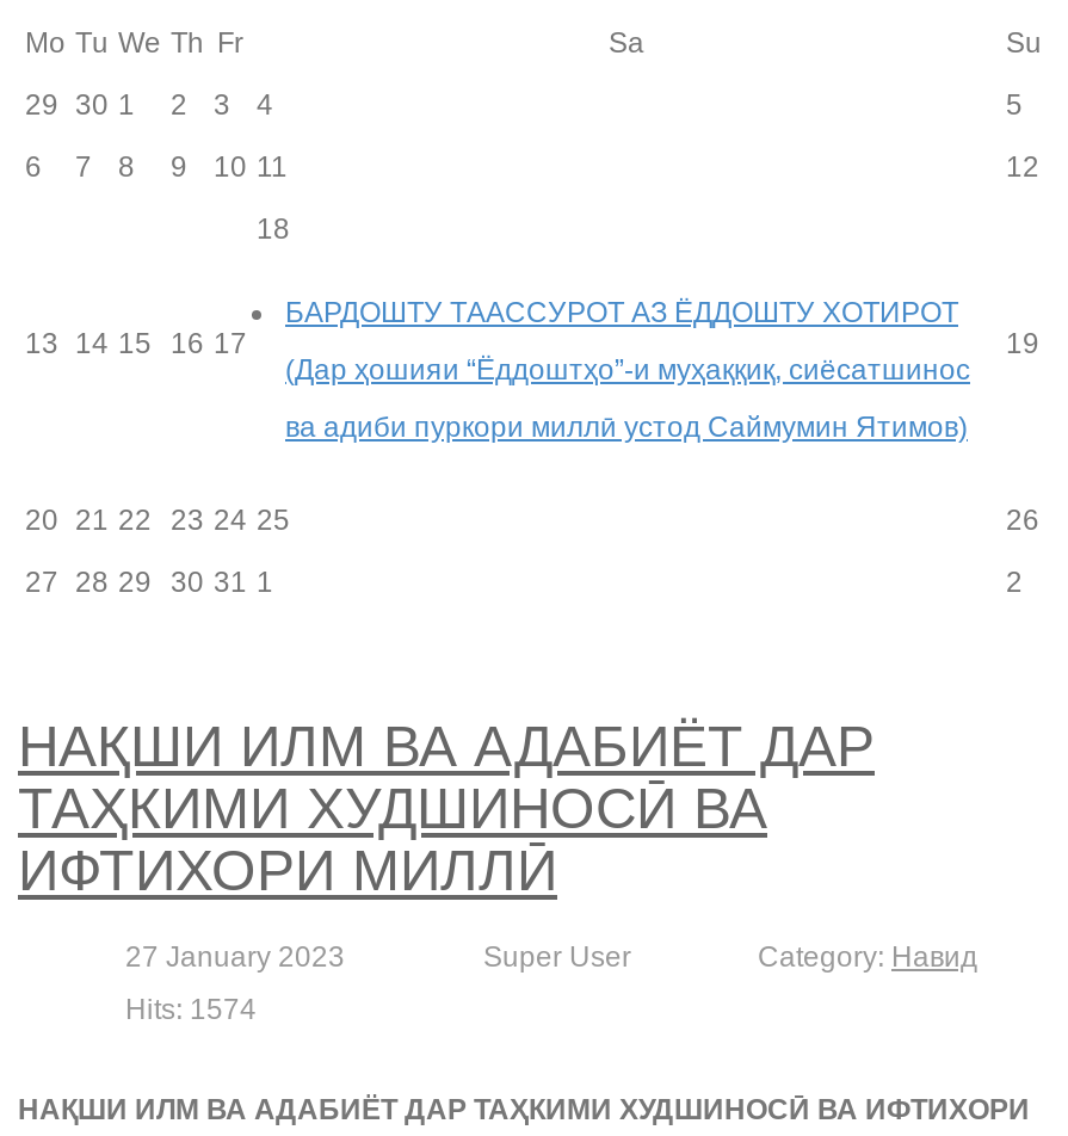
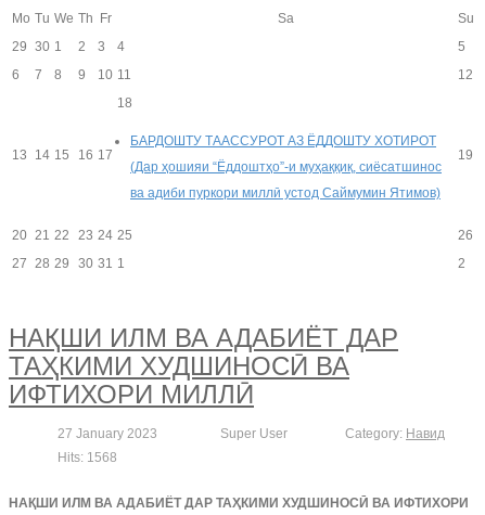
[125,993,257,1026] Hits: 1574 -> [58,450,117,465] Hits: 1568

